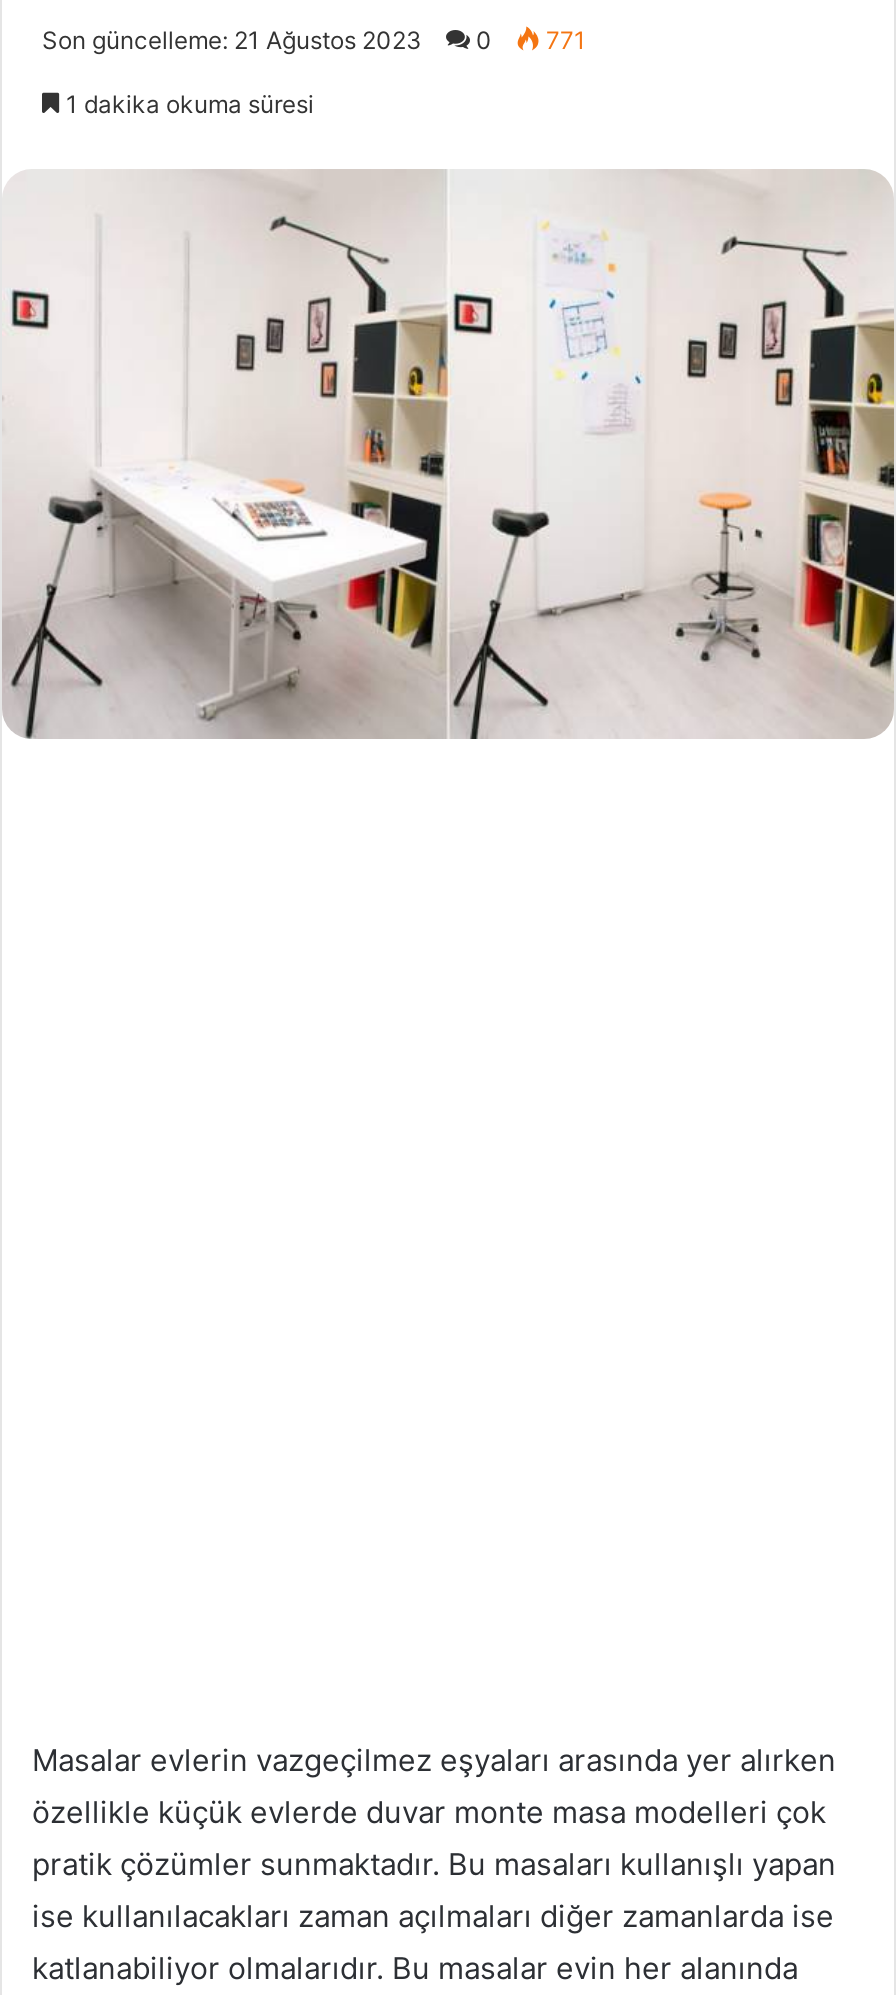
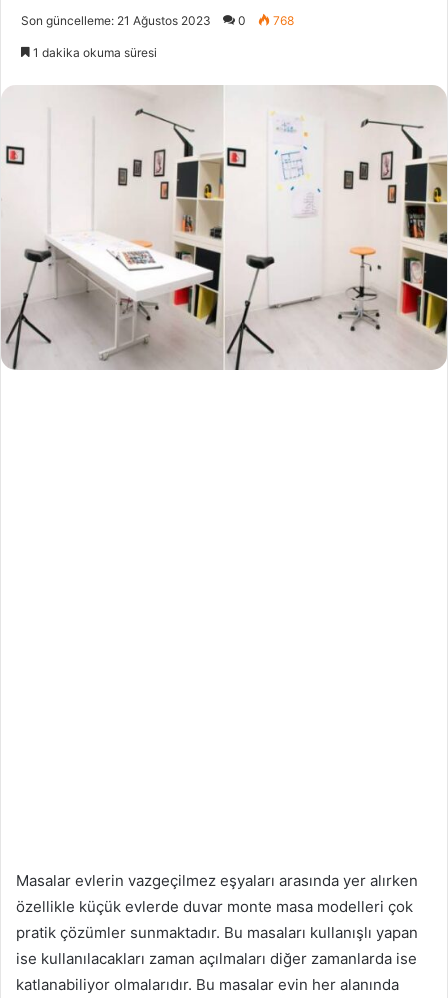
[42,25,586,55] Son güncelleme: 21 Ağustos 2023 0 771 -> [21,13,294,28] Son güncelleme: 21 Ağustos 2023 0 768

